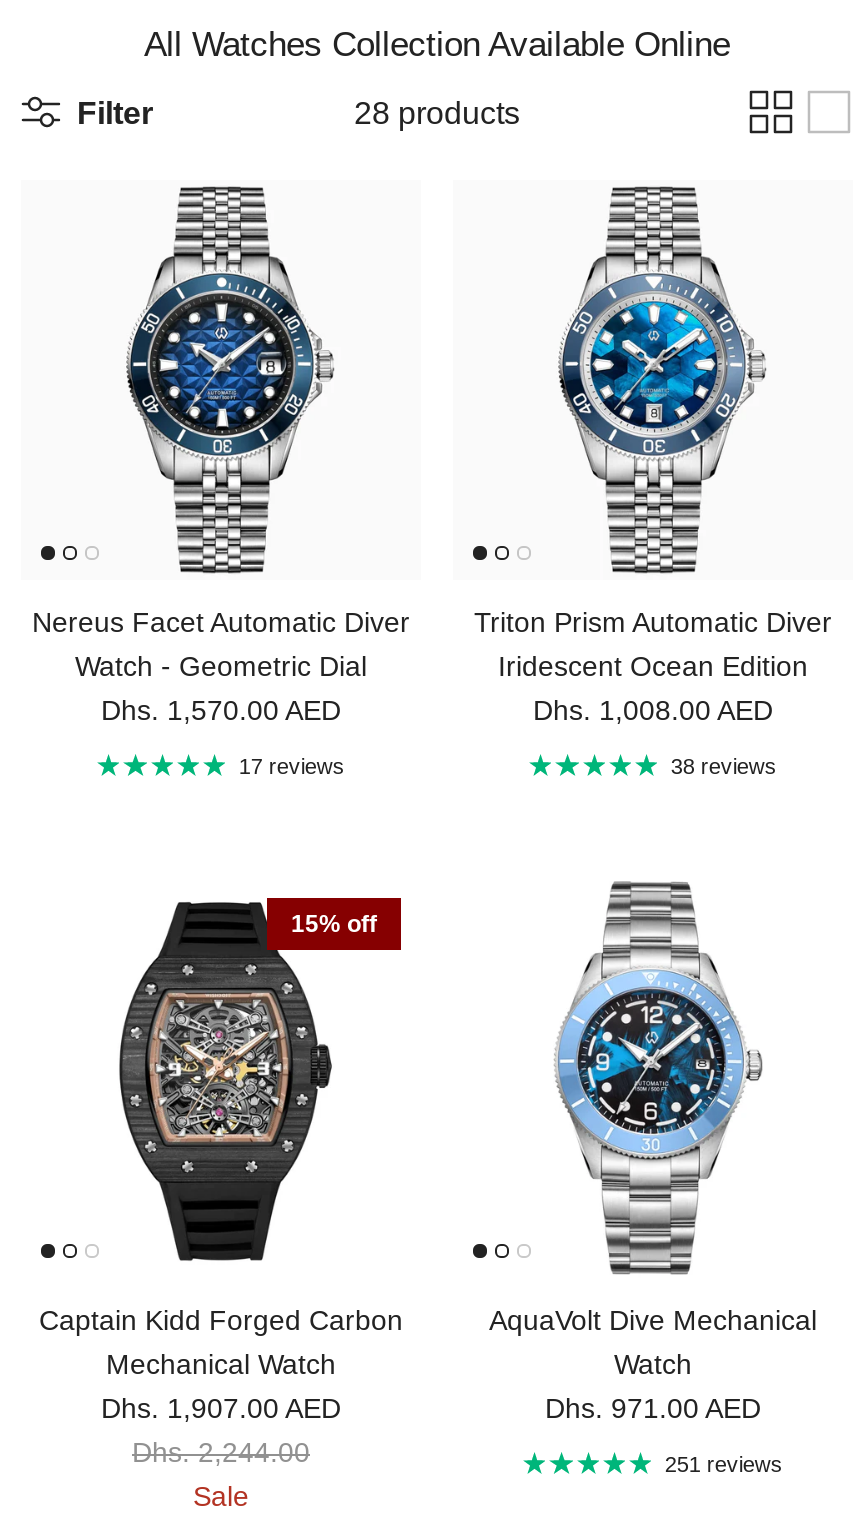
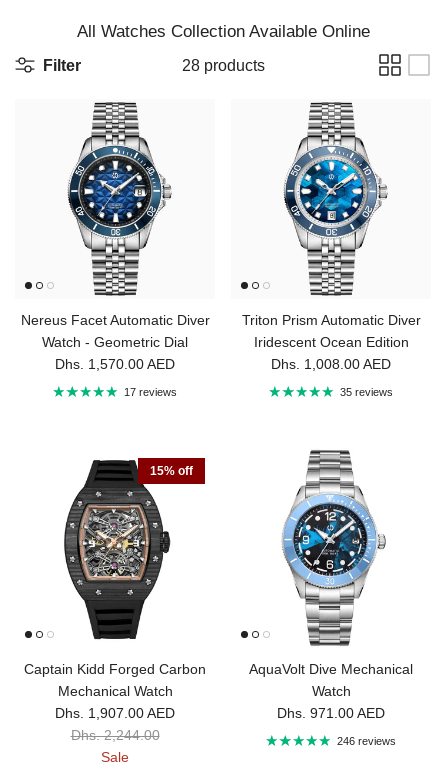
[671,754,777,778] 38 reviews -> [340,386,393,398] 35 reviews
[665,1452,783,1476] 251 reviews -> [337,735,396,747] 246 reviews

